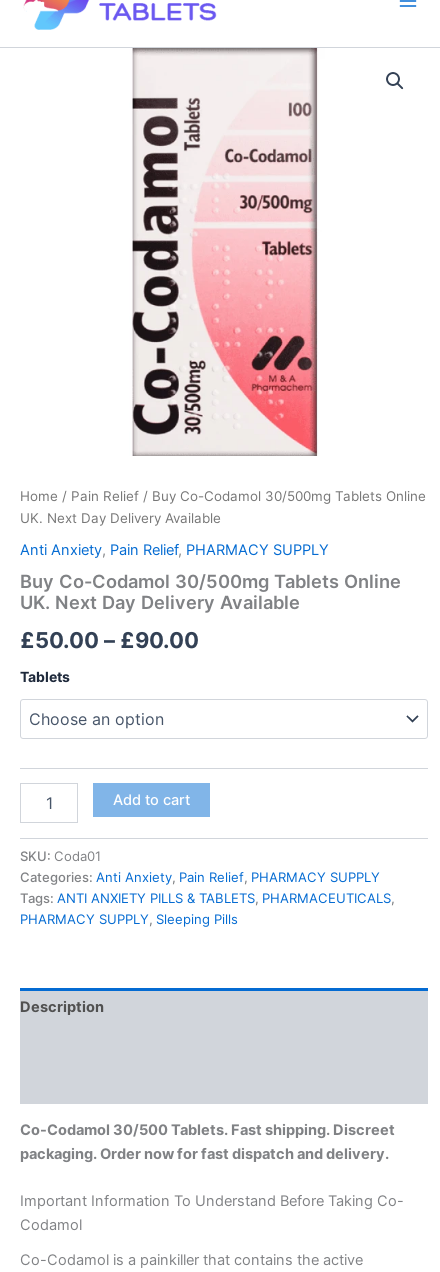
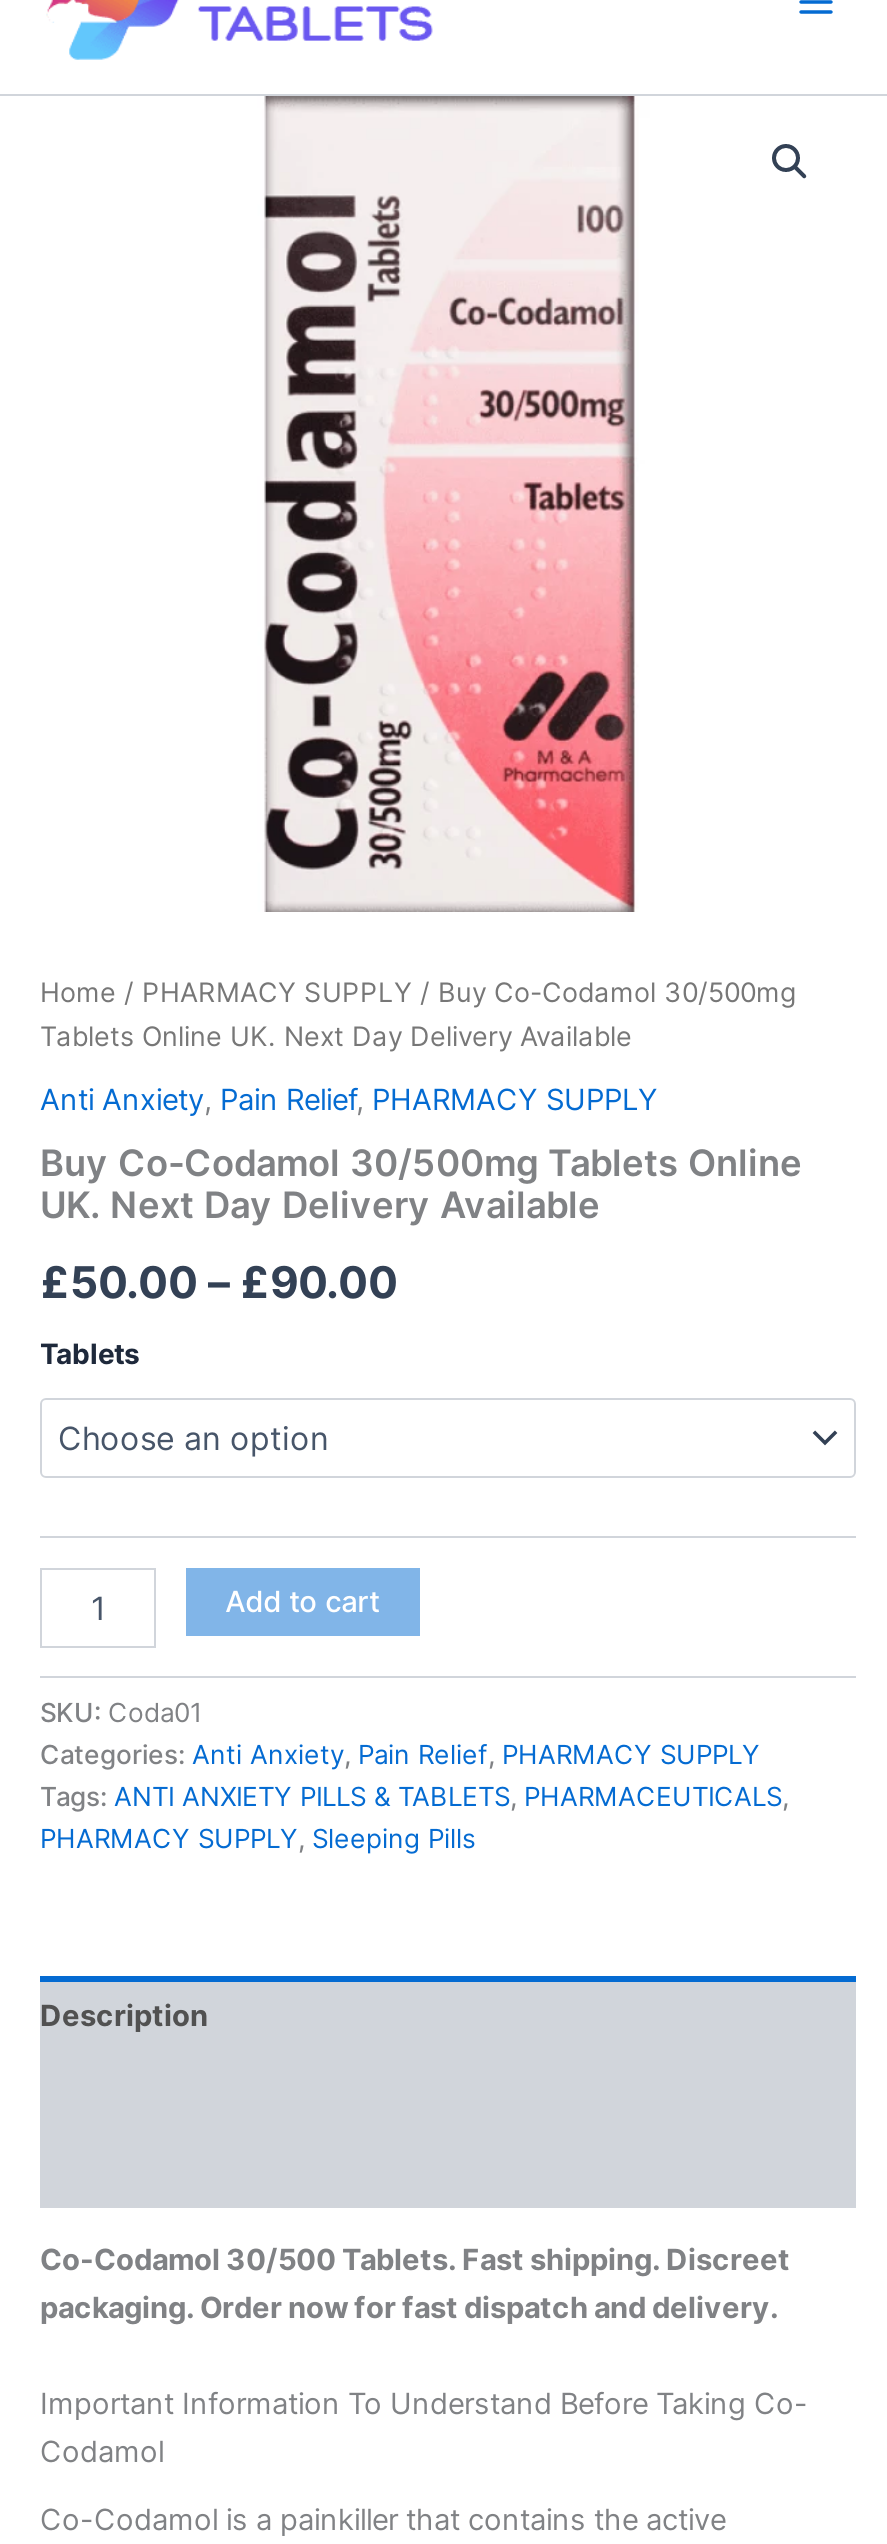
[20,488,426,526] Home / Pain Relief / Buy Co-Codamol 30/500mg Tablets Online | UK. Next Day Delivery Available -> [40,977,796,1053] Home / PHARMACY SUPPLY / Buy Co-Codamol 30/500mg | Tablets Online UK. Next Day Delivery Available

